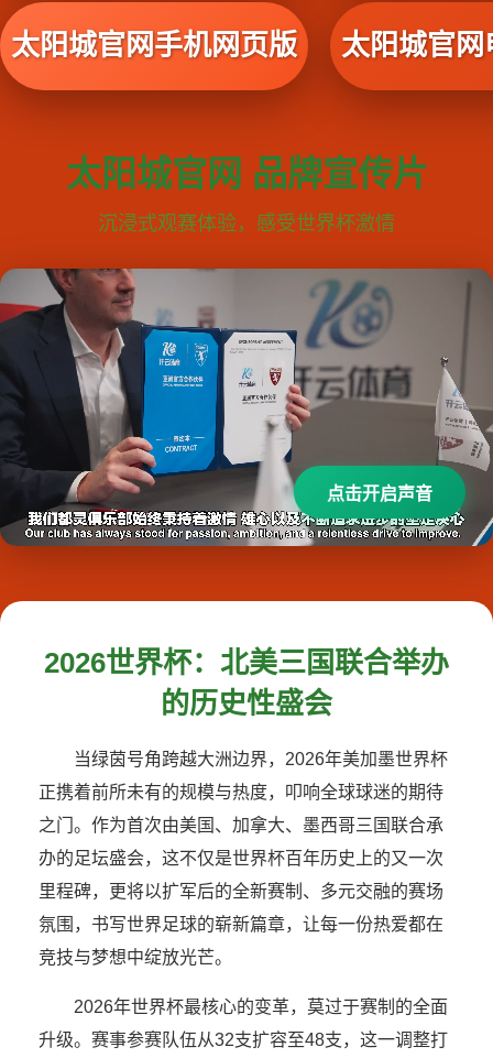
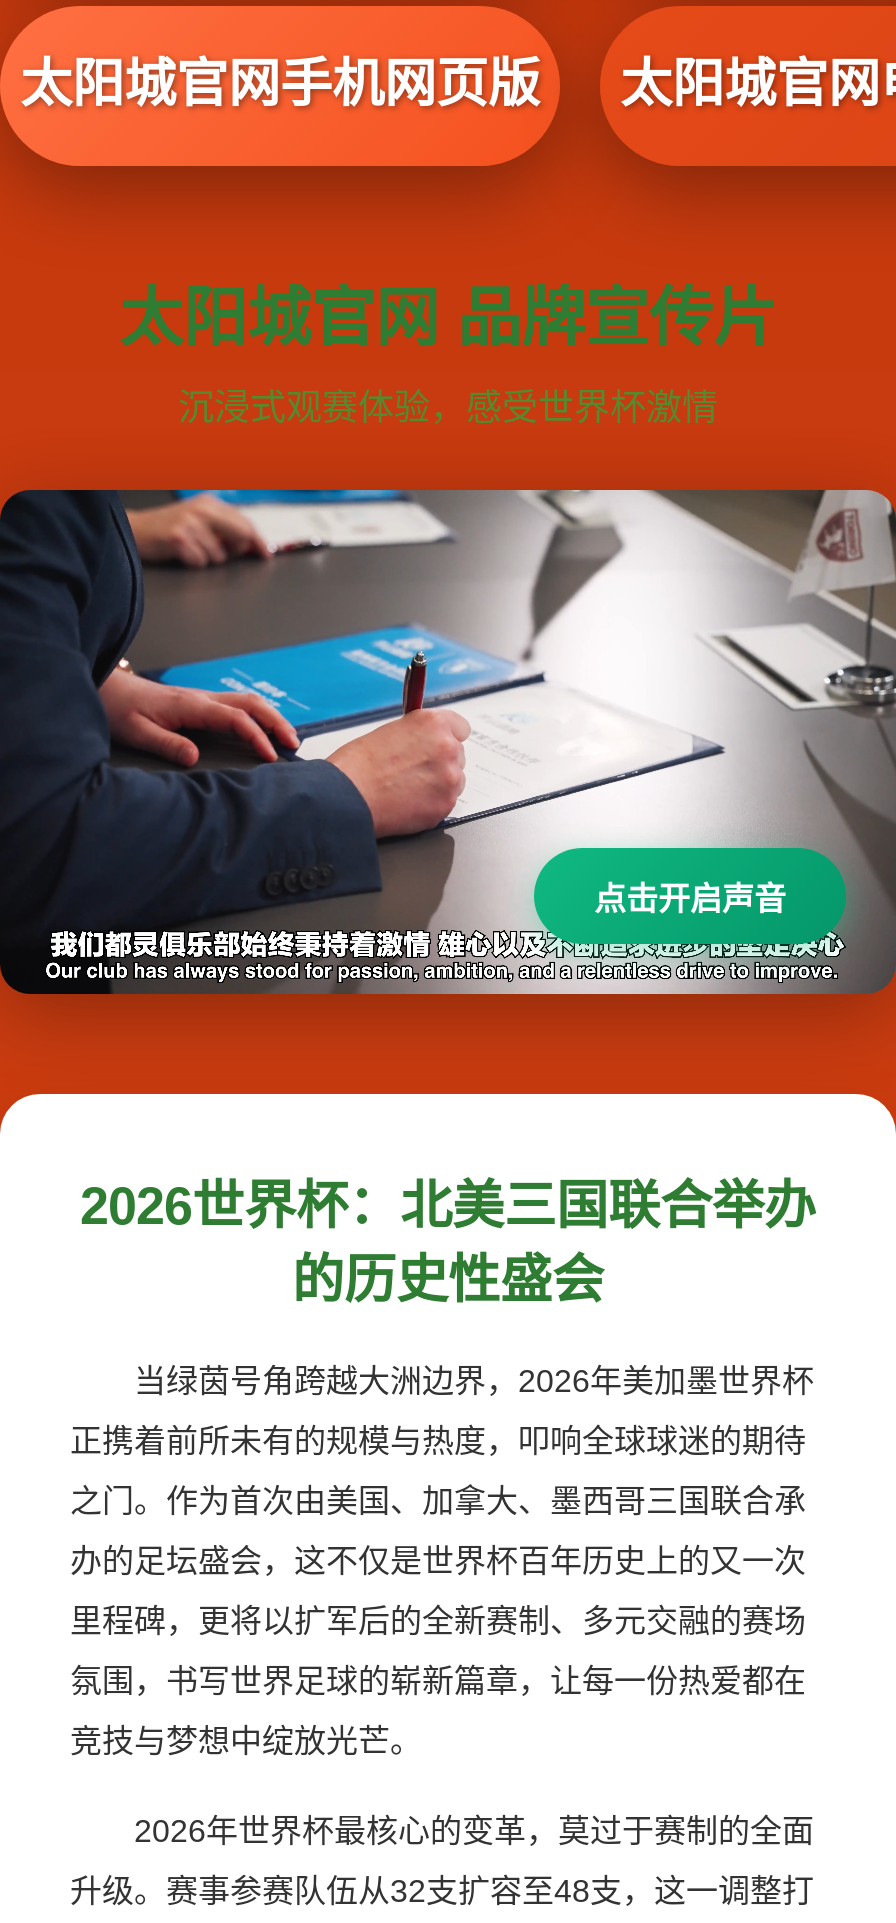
[3,268,490,547] [image] -> [6,488,890,996] [image]

